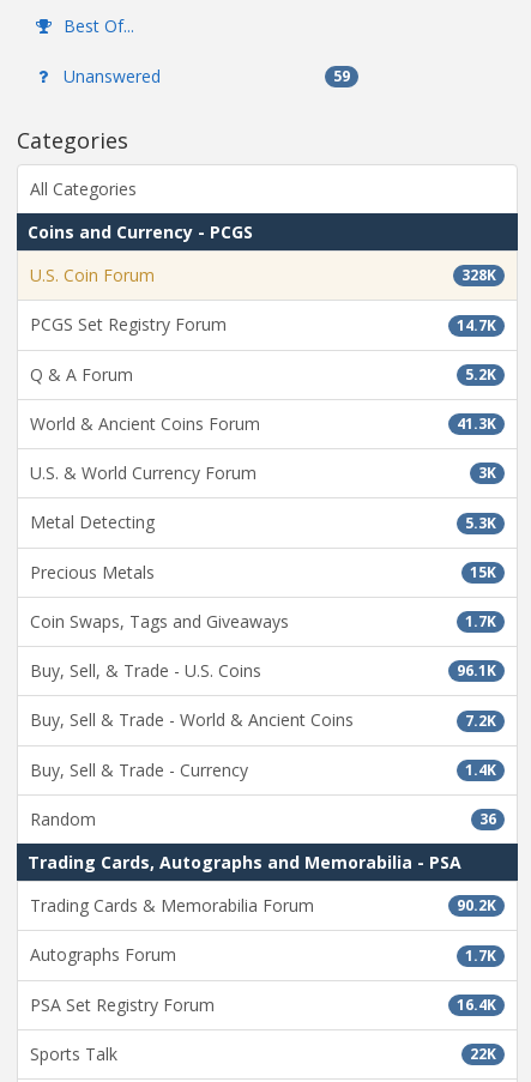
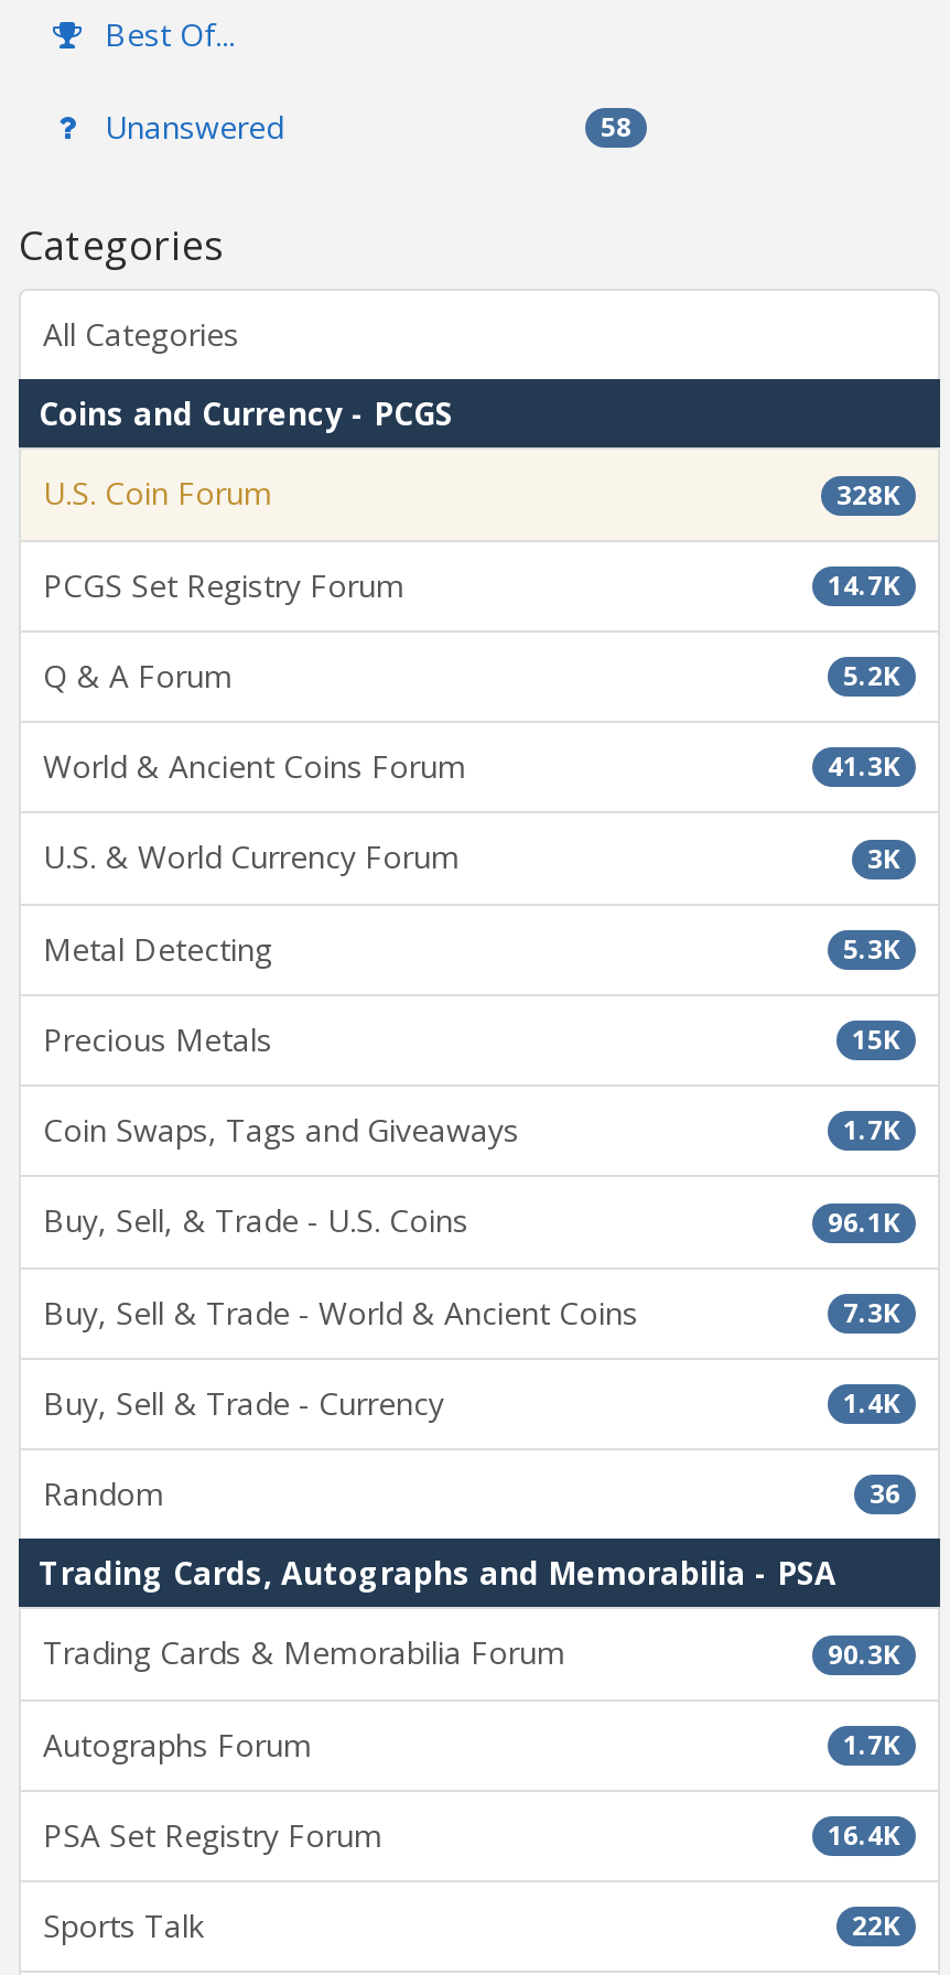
[333,66,350,86] 59 -> [601,108,631,145] 58
[465,710,496,730] 7.2K -> [843,1293,900,1330] 7.3K
[457,895,496,916] 90.2K -> [828,1634,900,1671] 90.3K

